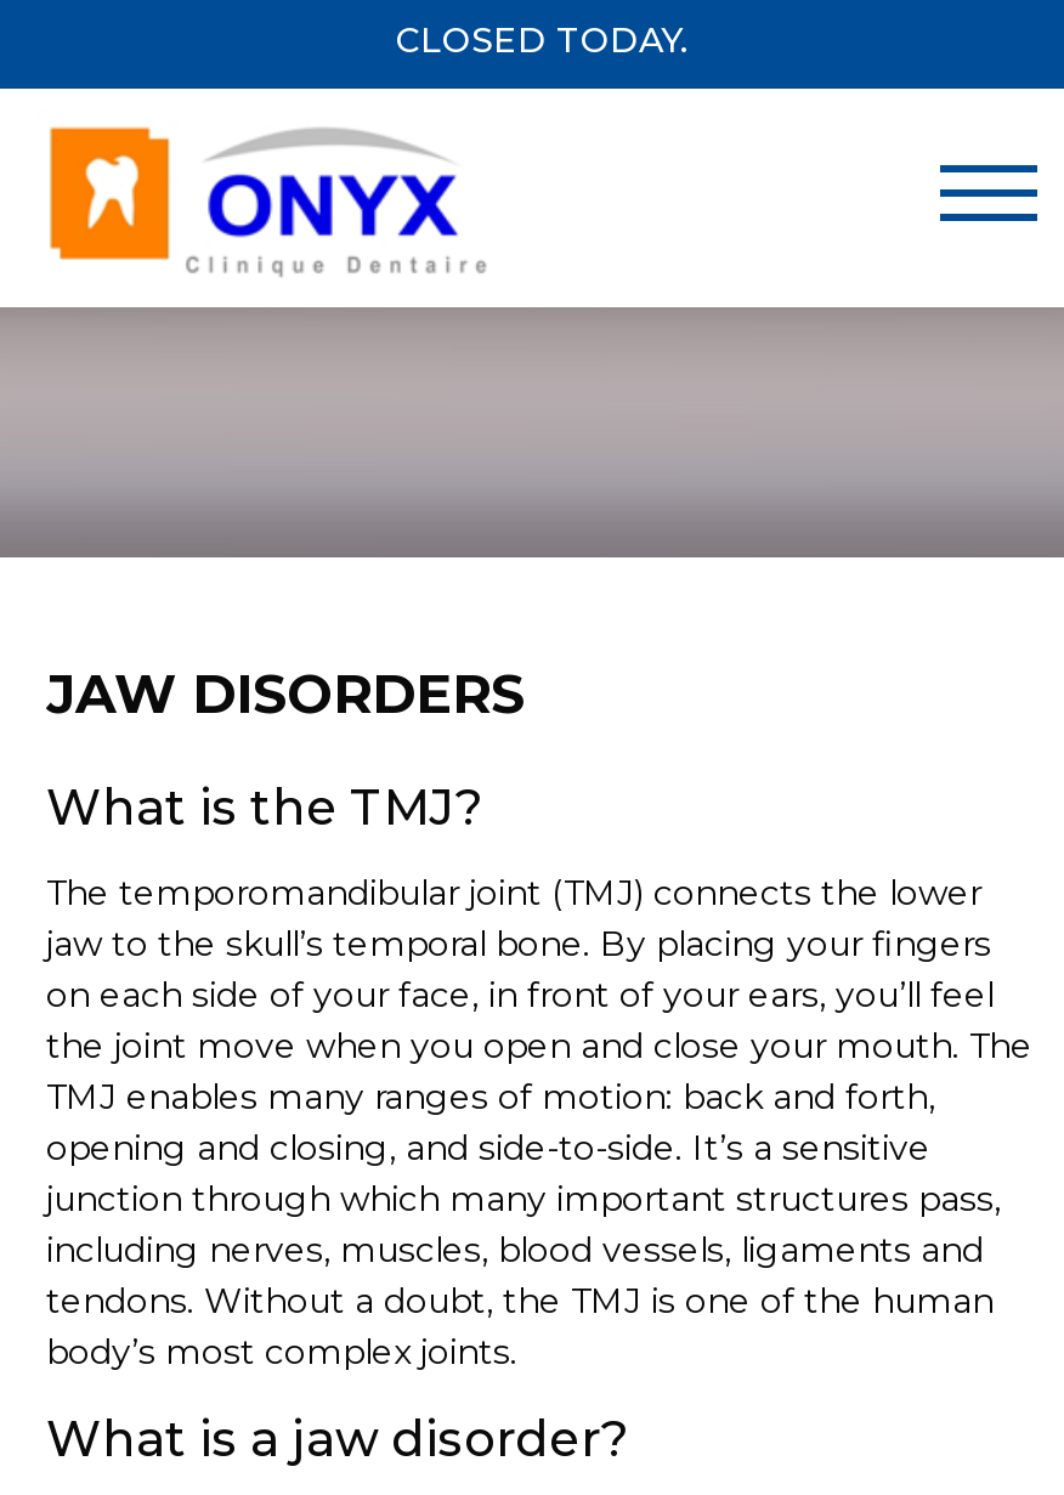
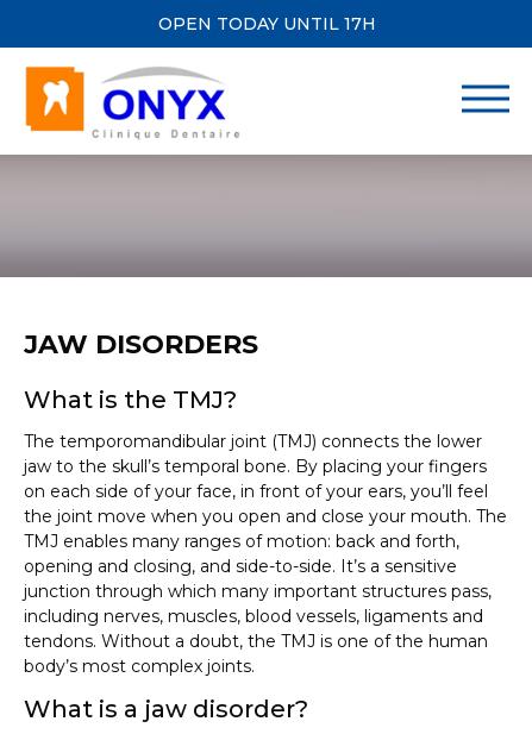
[396,18,687,62] CLOSED TODAY. -> [158,13,375,34] OPEN TODAY UNTIL 17H

